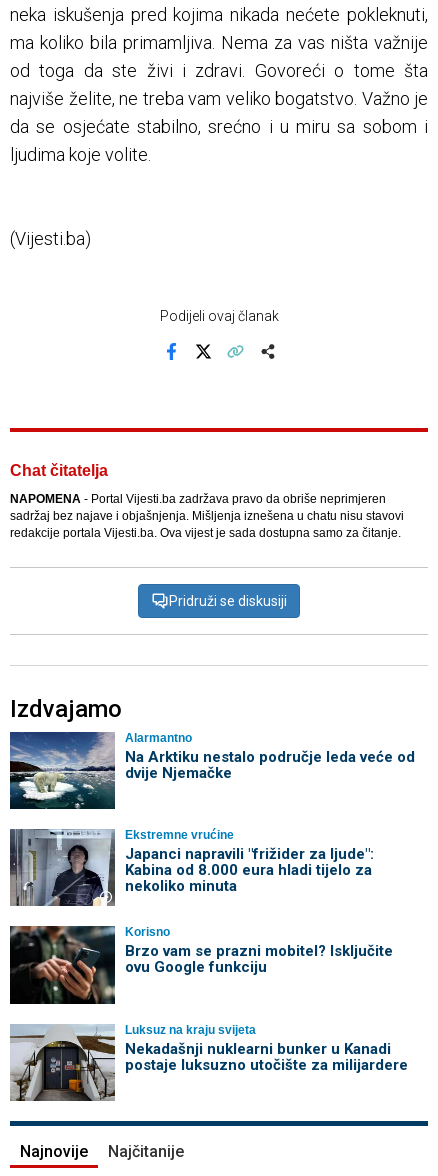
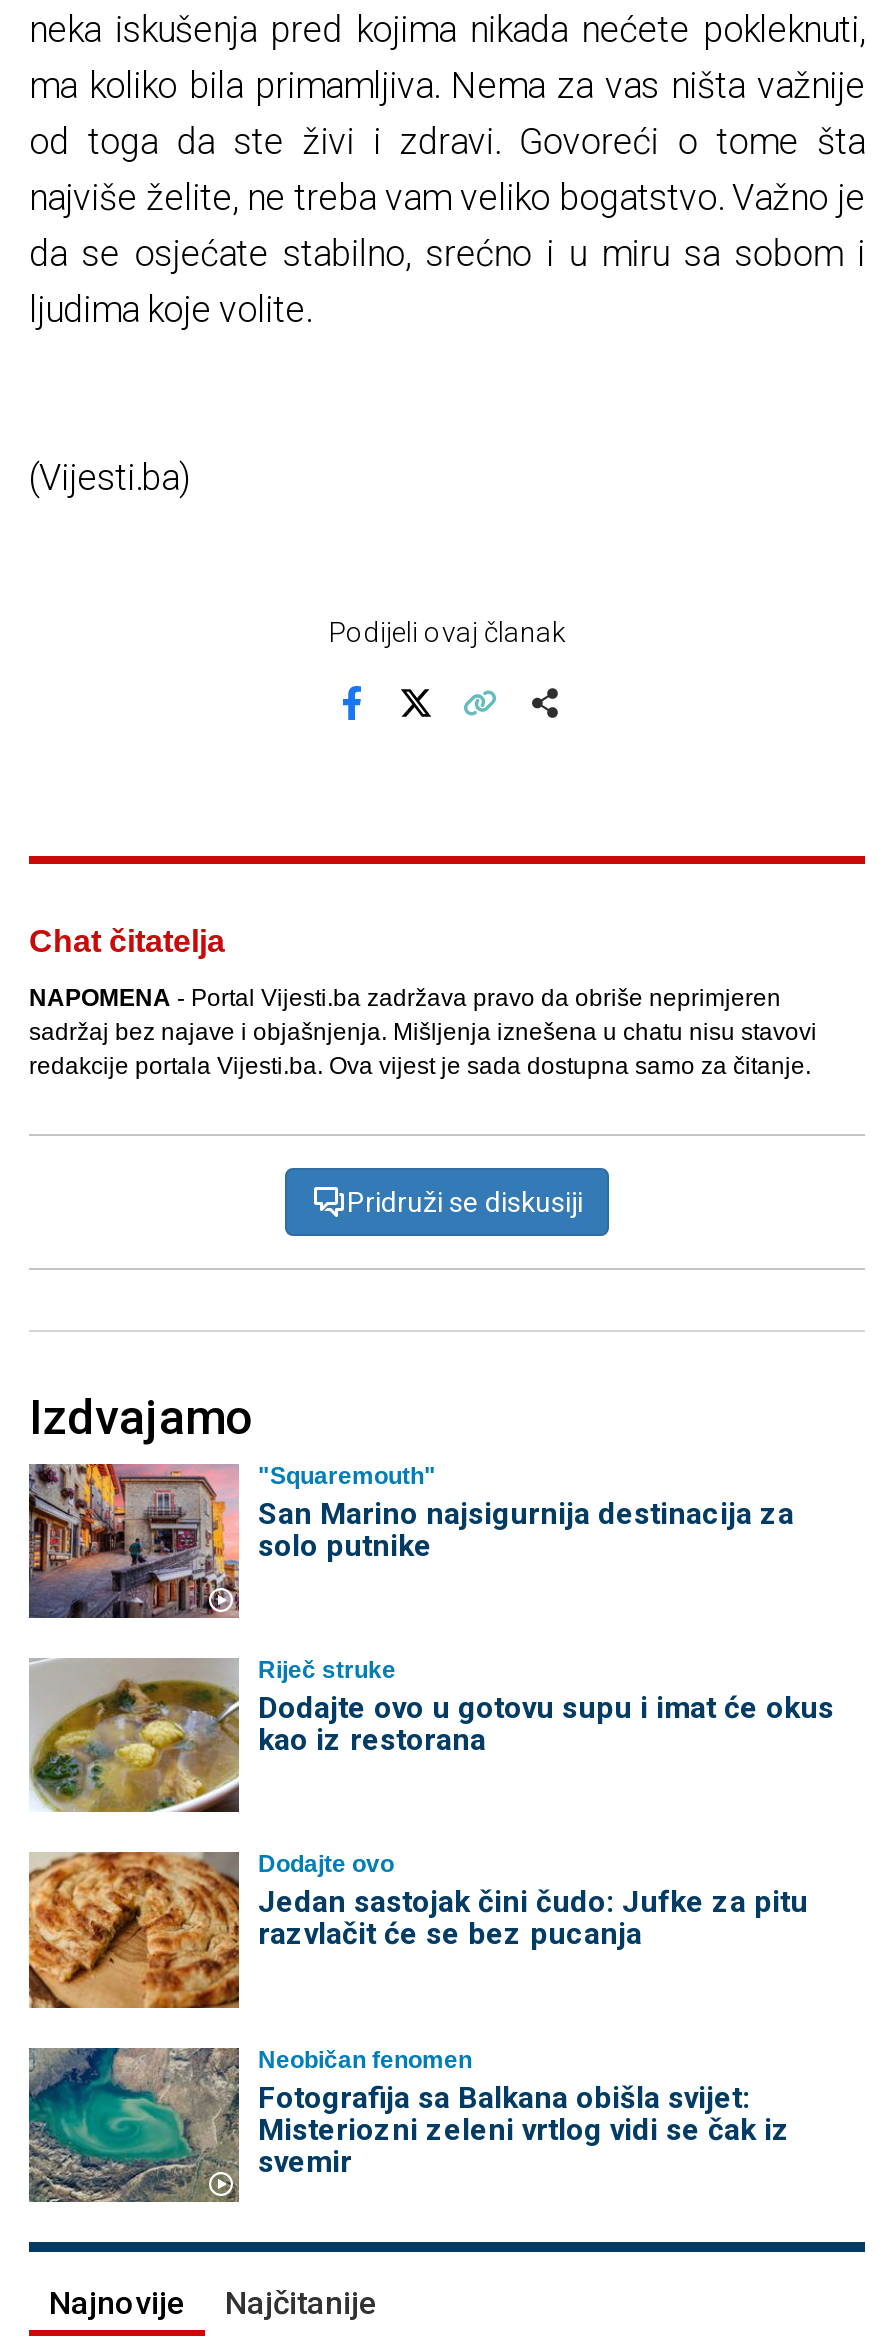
[9,731,414,810] [image] | Alarmantno | Na Arktiku nestalo područje leda veće od | dvije Njemačke -> [27,1462,794,1620] [image] | "Squaremouth" | San Marino najsigurnija destinacija za | solo putnike
[9,828,373,907] [image] | Ekstremne vrućine | Japanci napravili "frižider za ljude": | Kabina od 8.000 eura hladi tijelo za | nekoliko minuta -> [29,1656,834,1814] [image] | Riječ struke | Dodajte ovo u gotovu supu i imat će okus | kao iz restorana
[9,925,392,1005] [image] | Korisno | Brzo vam se prazni mobitel? Isključite | ovu Google funkciju -> [27,1850,808,2010] [image] | Dodajte ovo | Jedan sastojak čini čudo: Jufke za pitu | razvlačit će se bez pucanja
[10,1023,407,1102] [image] | Luksuz na kraju svijeta | Nekadašnji nuklearni bunker u Kanadi | postaje luksuzno utočište za milijardere -> [27,2046,790,2204] [image] | Neobičan fenomen | Fotografija sa Balkana obišla svijet: | Misteriozni zeleni vrtlog vidi se čak iz | svemir

